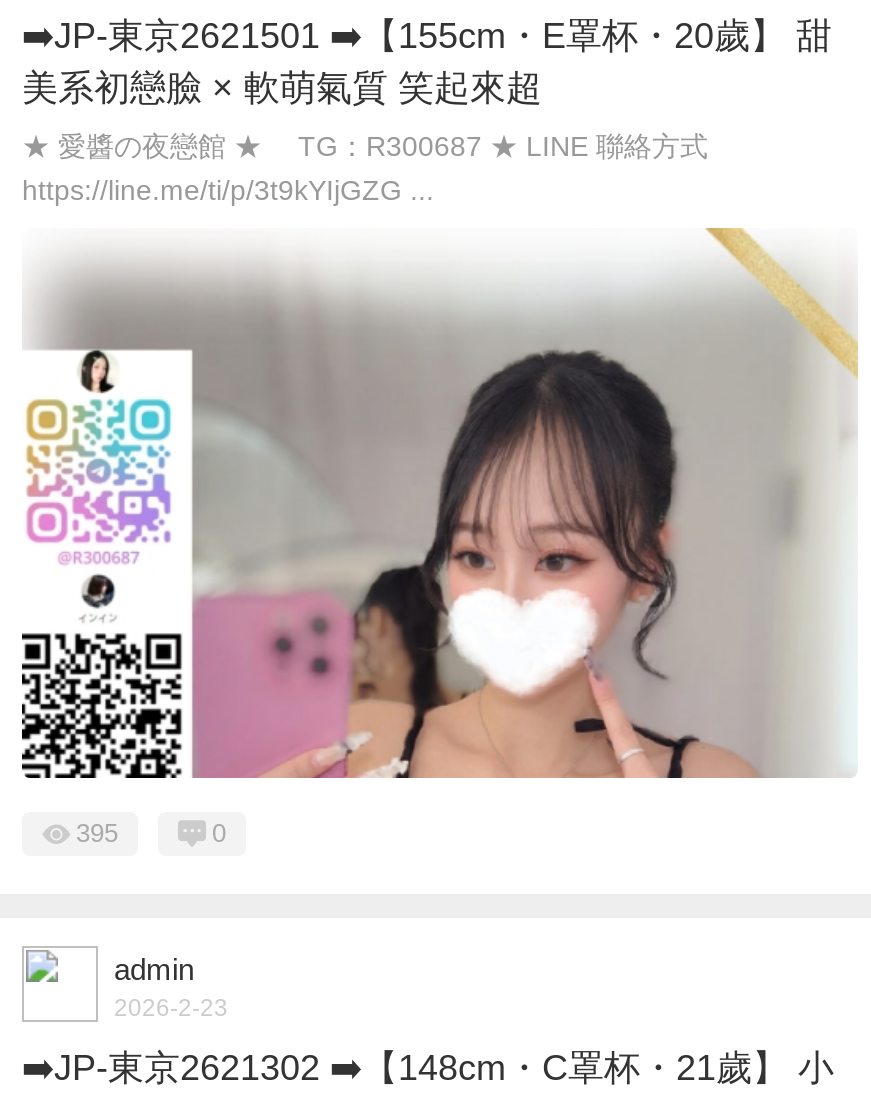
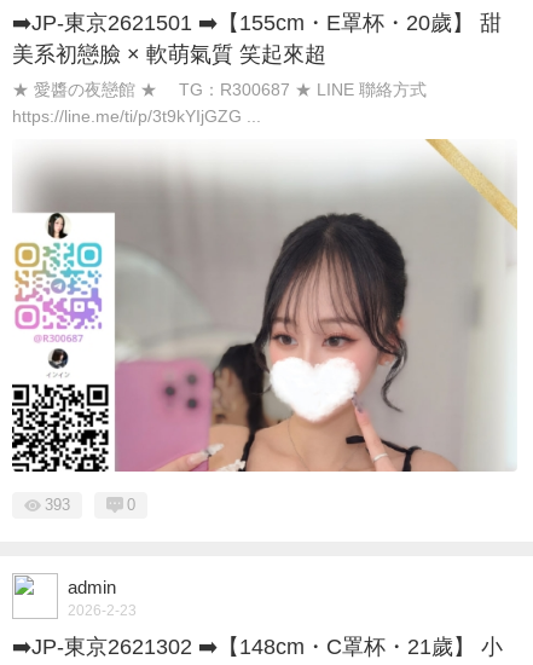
[76,819,118,849] 395 -> [45,496,70,514] 393

